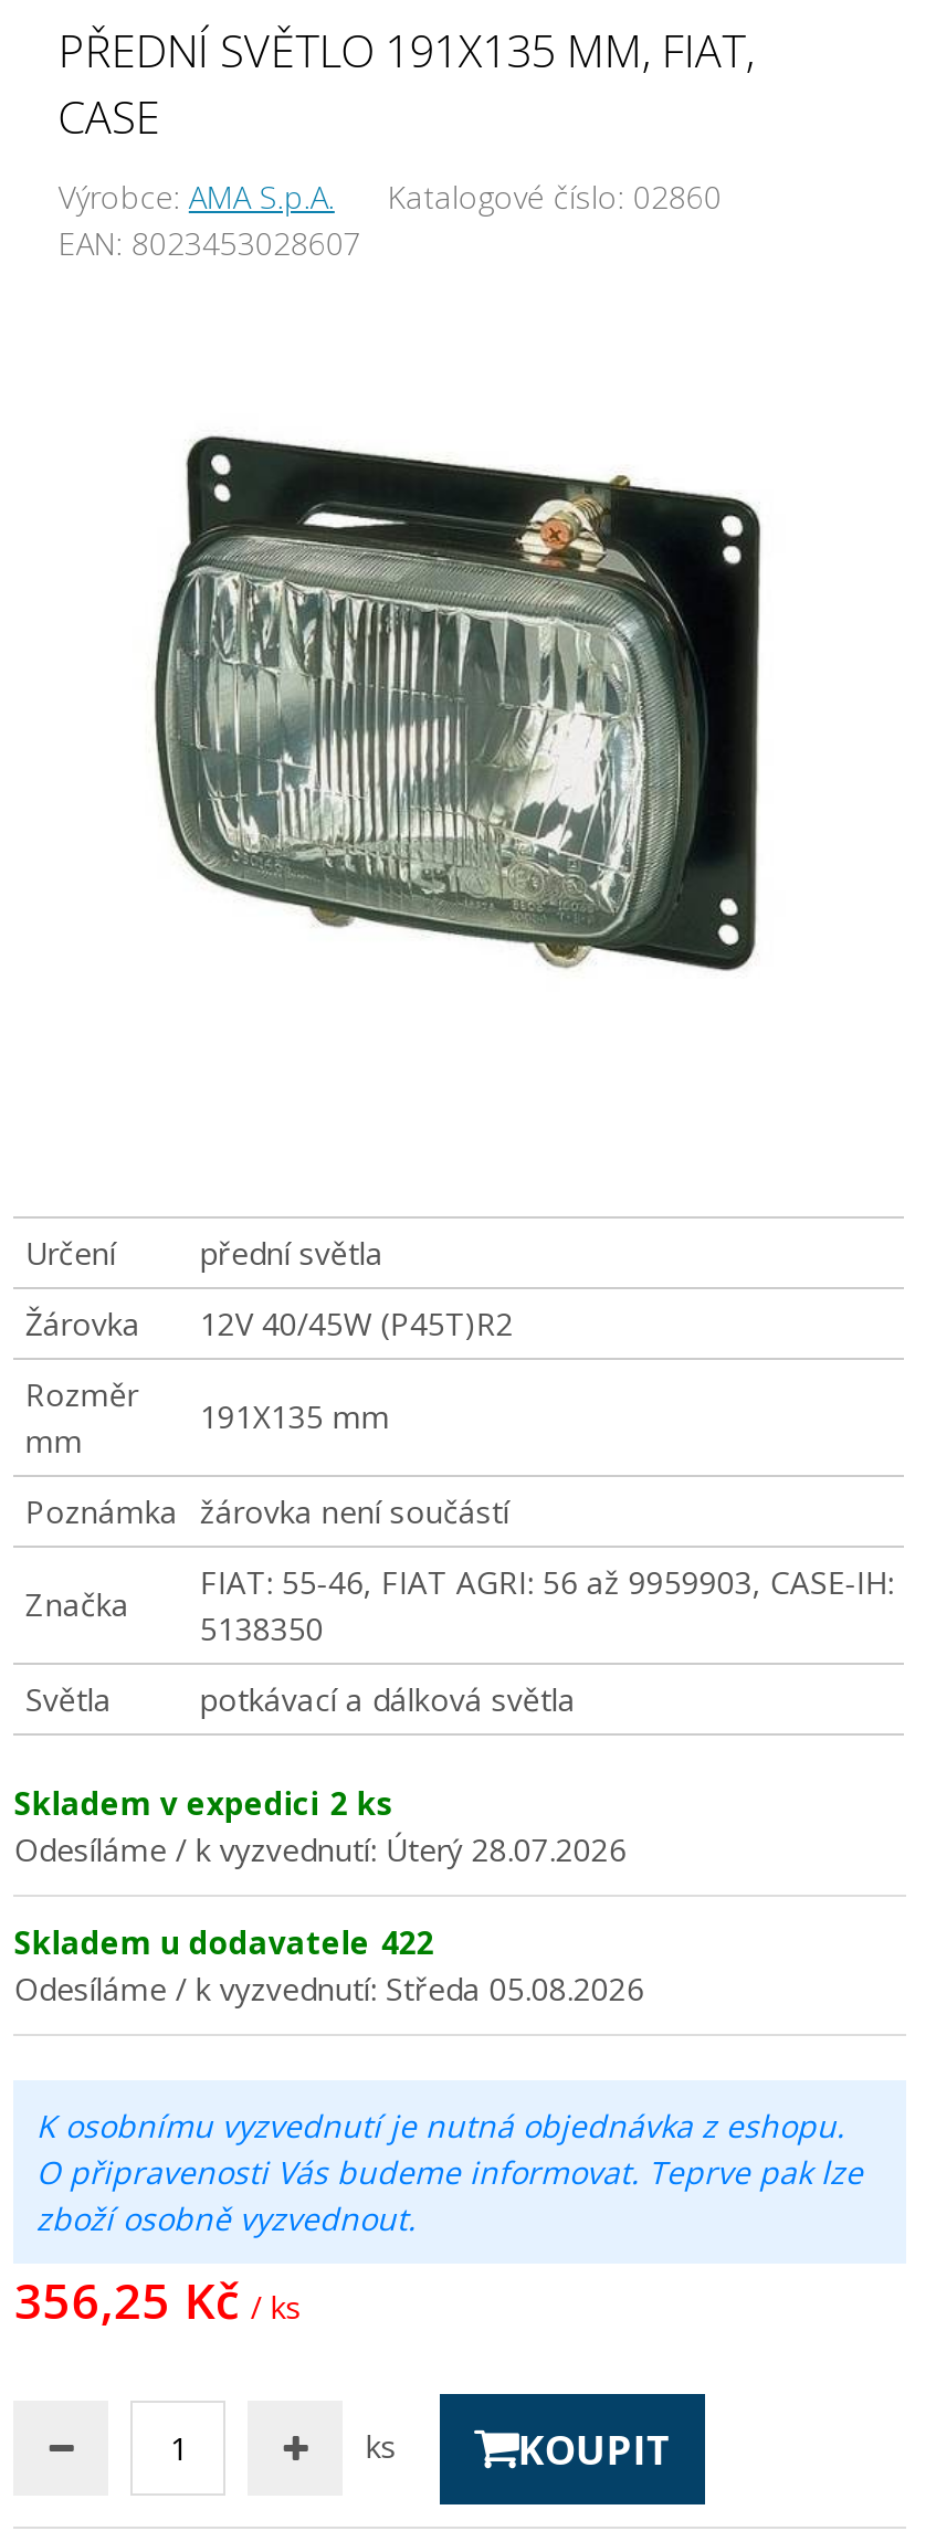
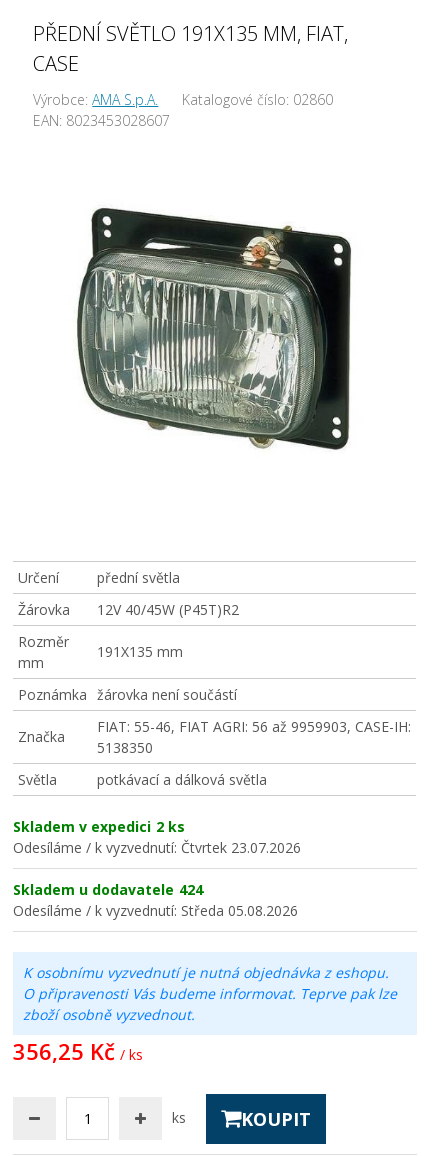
[14,1828,626,1870] Odesíláme / k vyzvednutí: Úterý 28.07.2026 -> [13,838,301,857] Odesíláme / k vyzvednutí: Čtvrtek 23.07.2026
[14,1921,434,1963] Skladem u dodavatele 422 -> [13,880,203,899] Skladem u dodavatele 424

